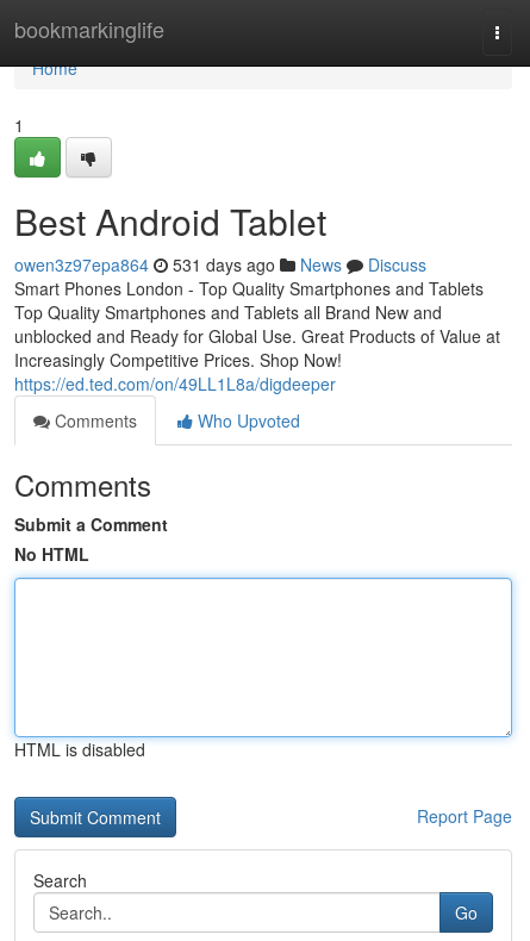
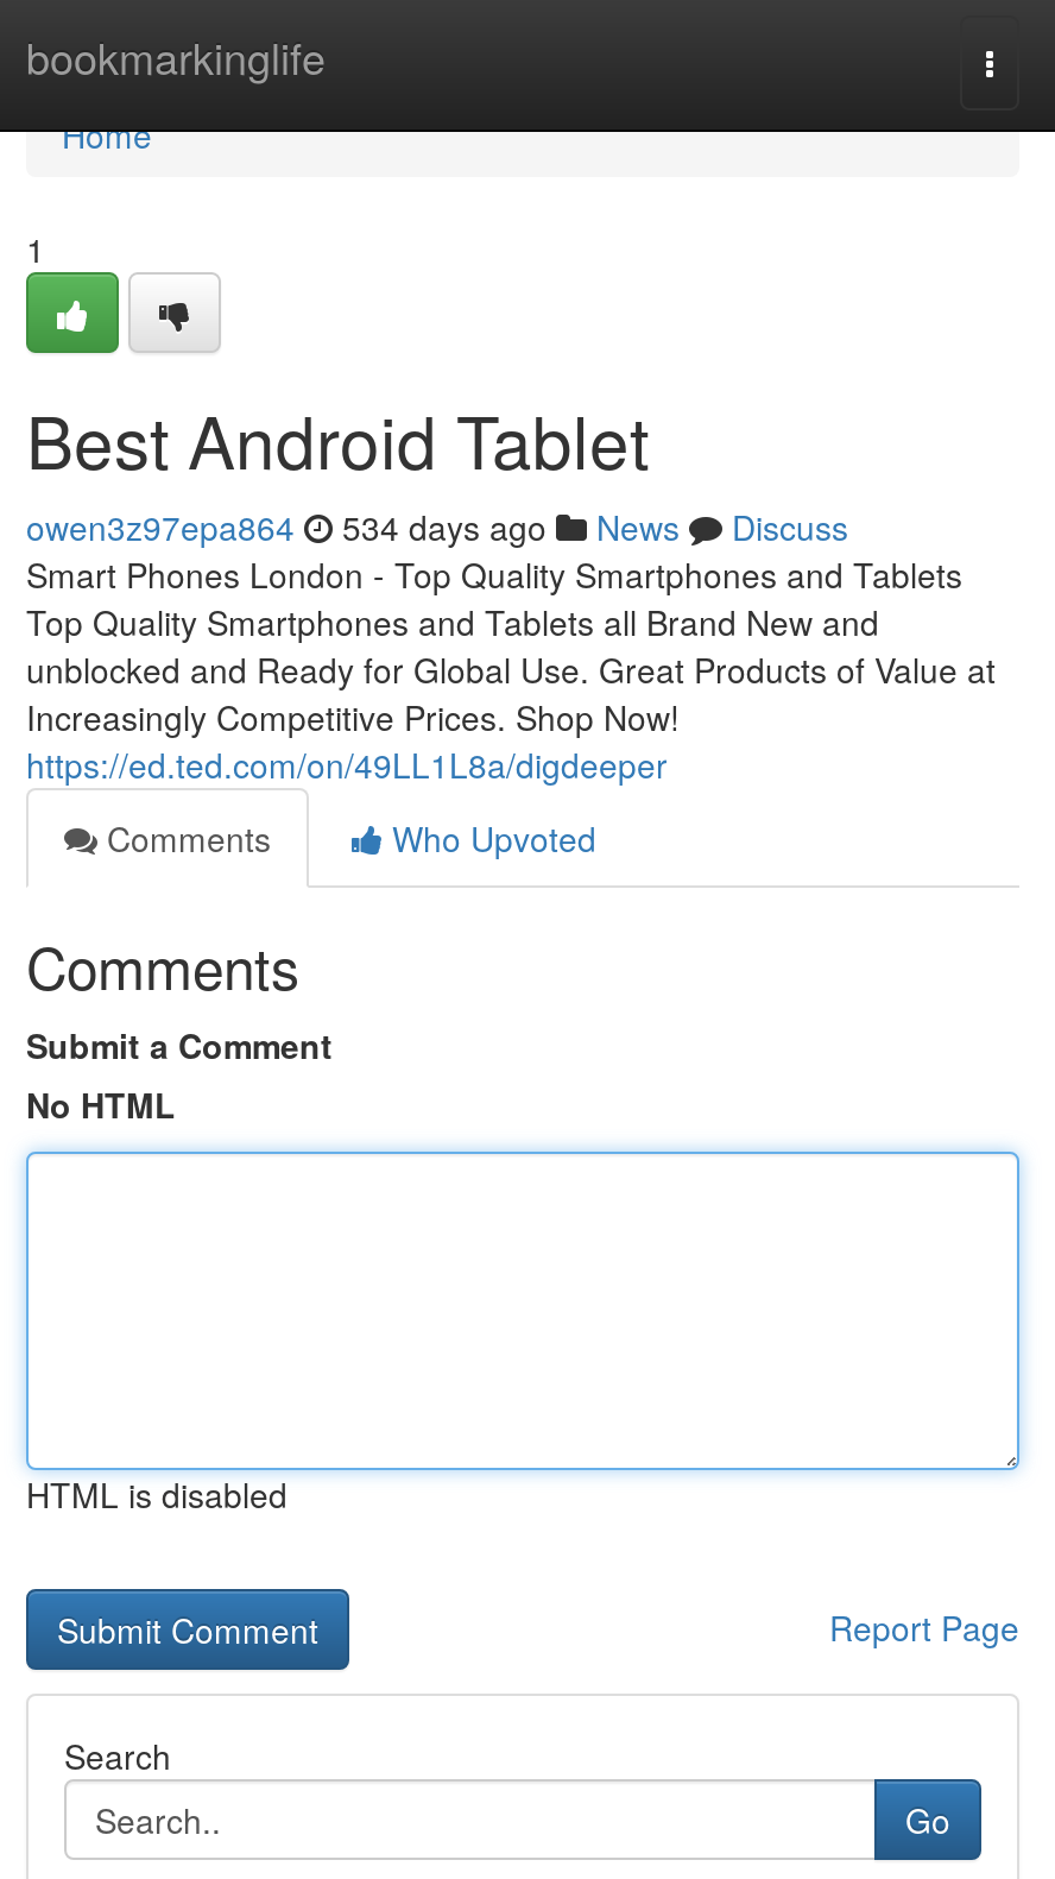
[14,253,426,276] owen3z97epa864 531 days ago News Discuss -> [26,503,848,550] owen3z97epa864 534 days ago News Discuss

